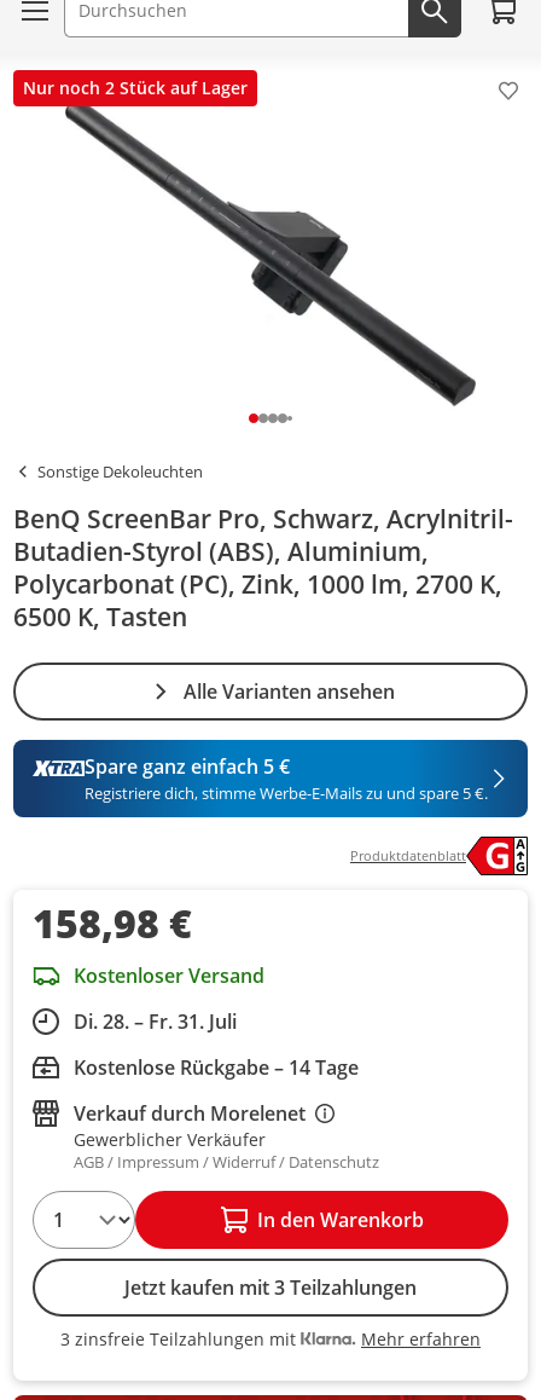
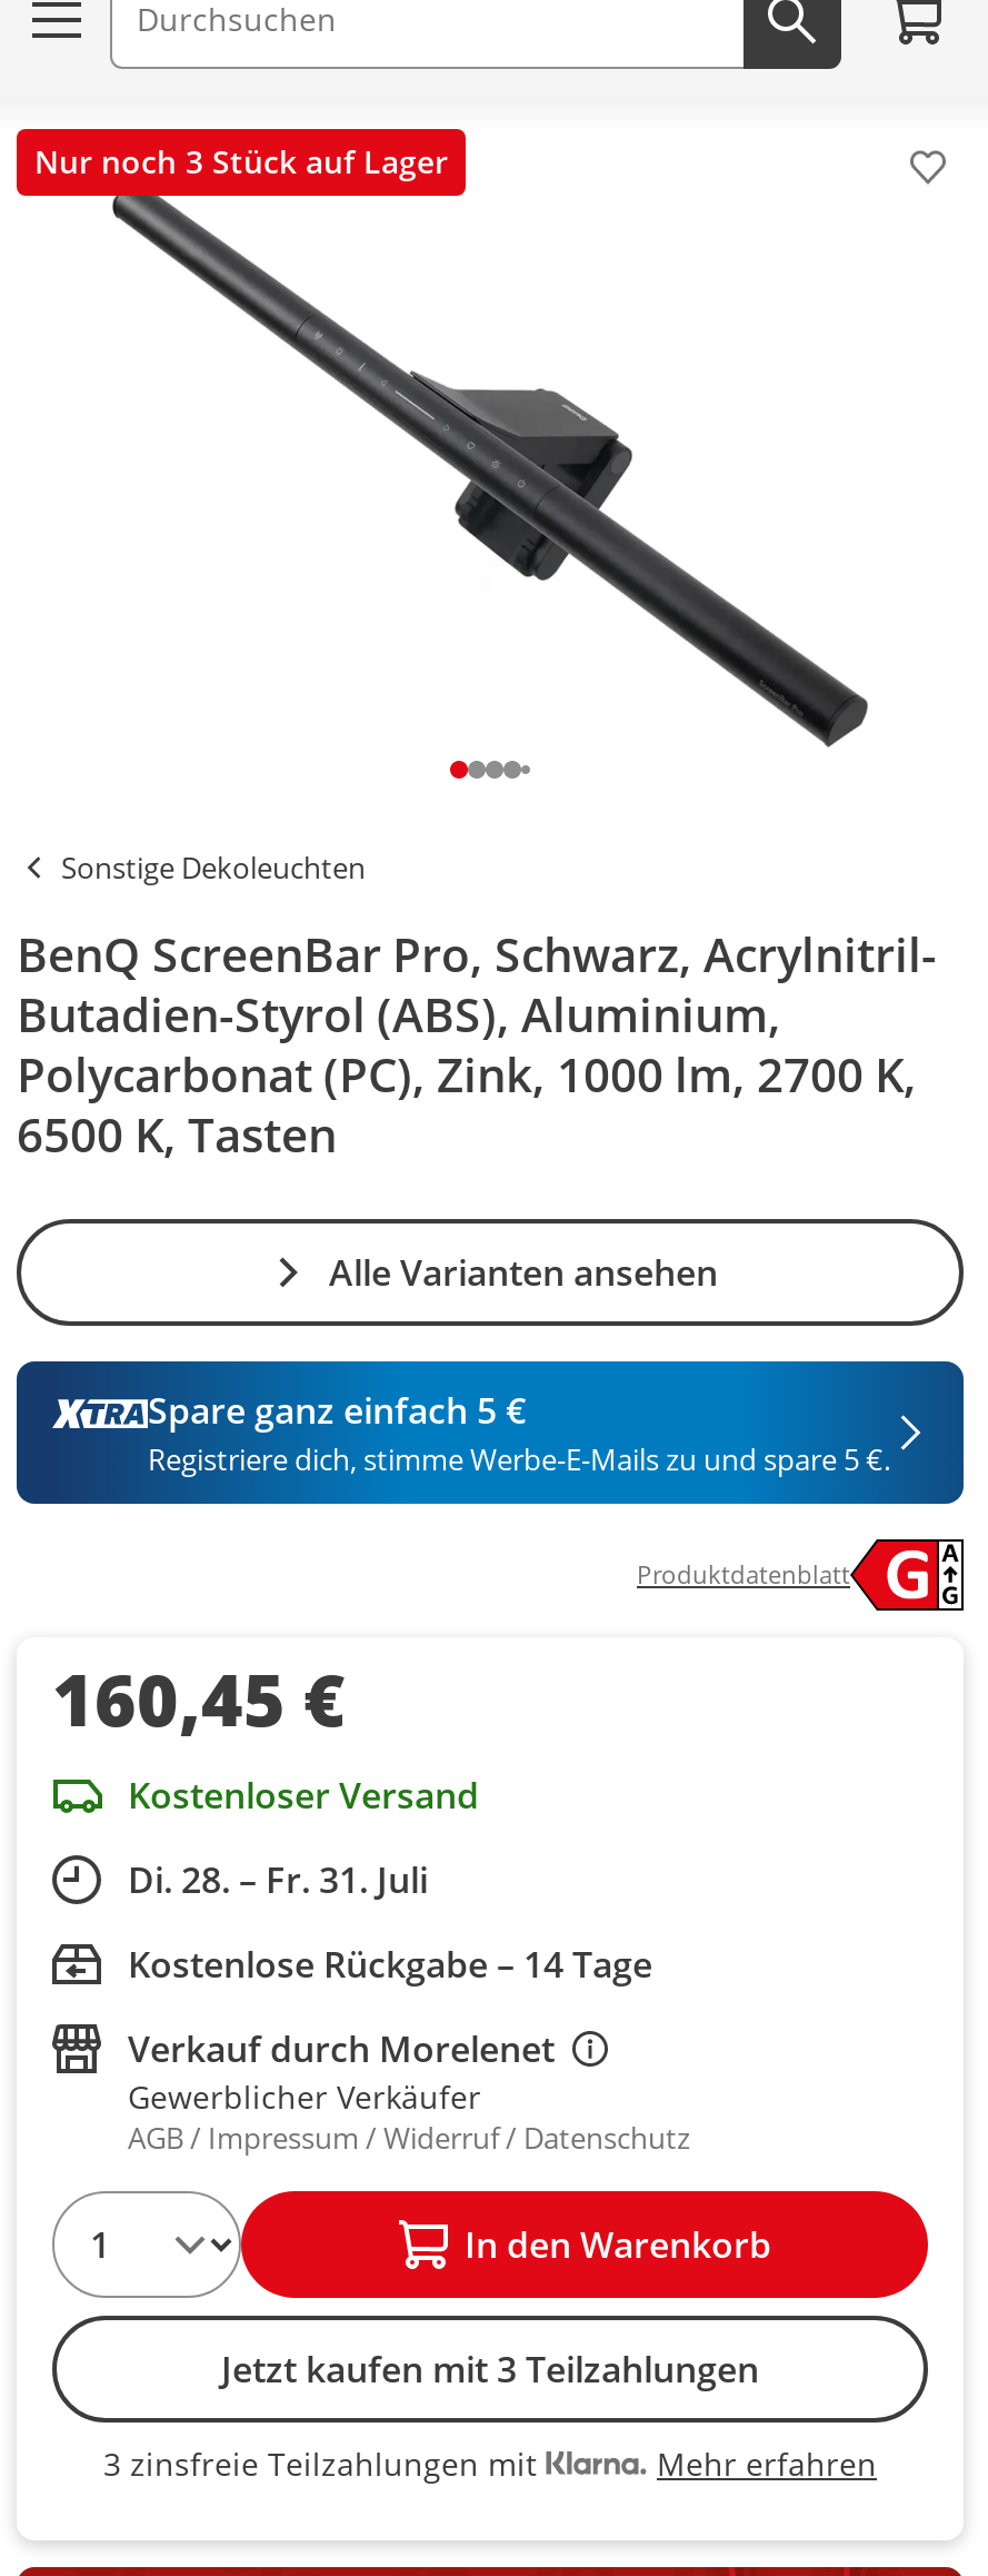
[23,76,248,99] Nur noch 2 Stück auf Lager -> [34,140,448,182] Nur noch 3 Stück auf Lager
[33,897,192,949] 158,98 € -> [52,1651,346,1746] 160,45 €

